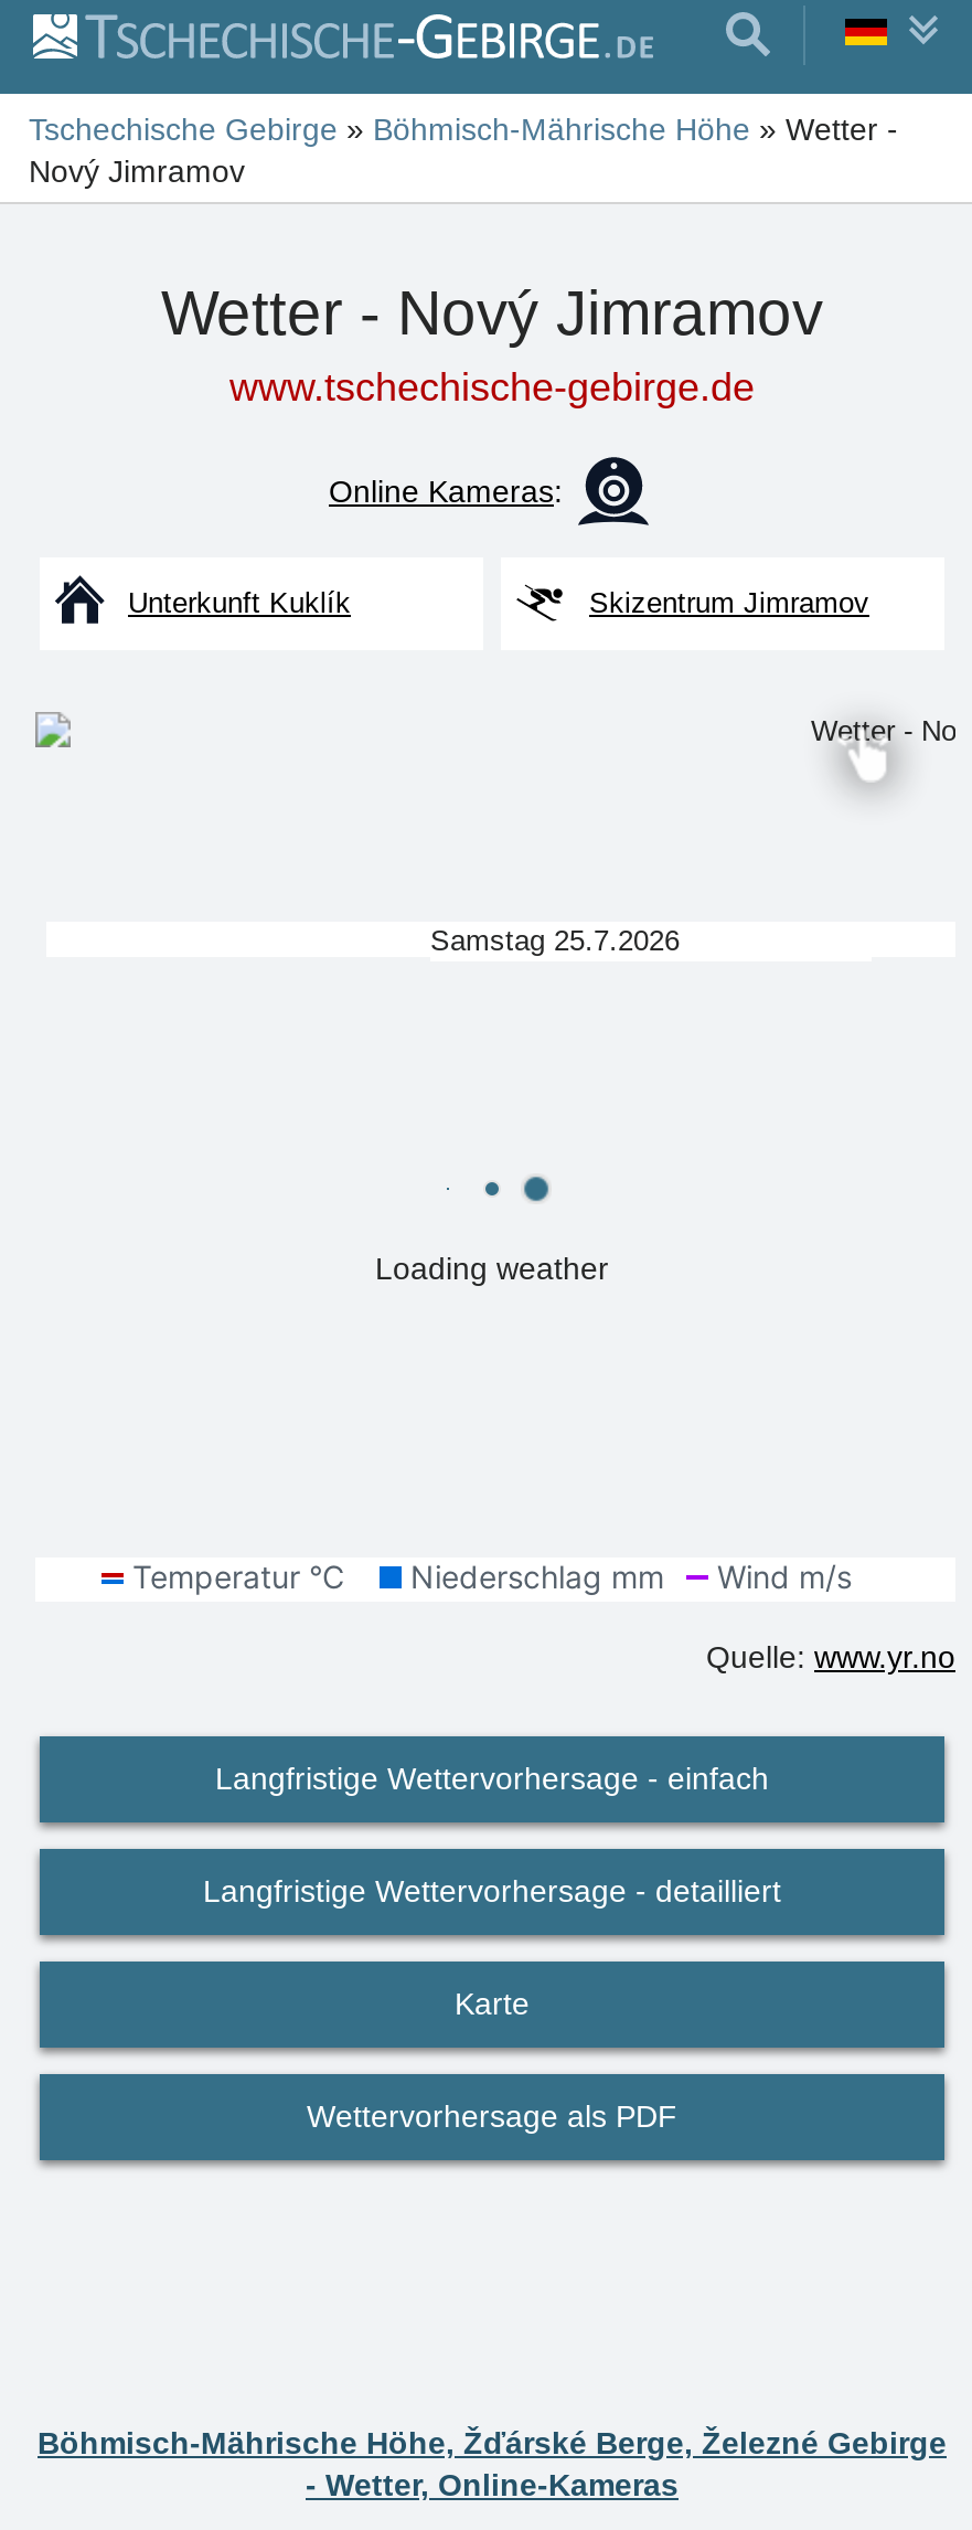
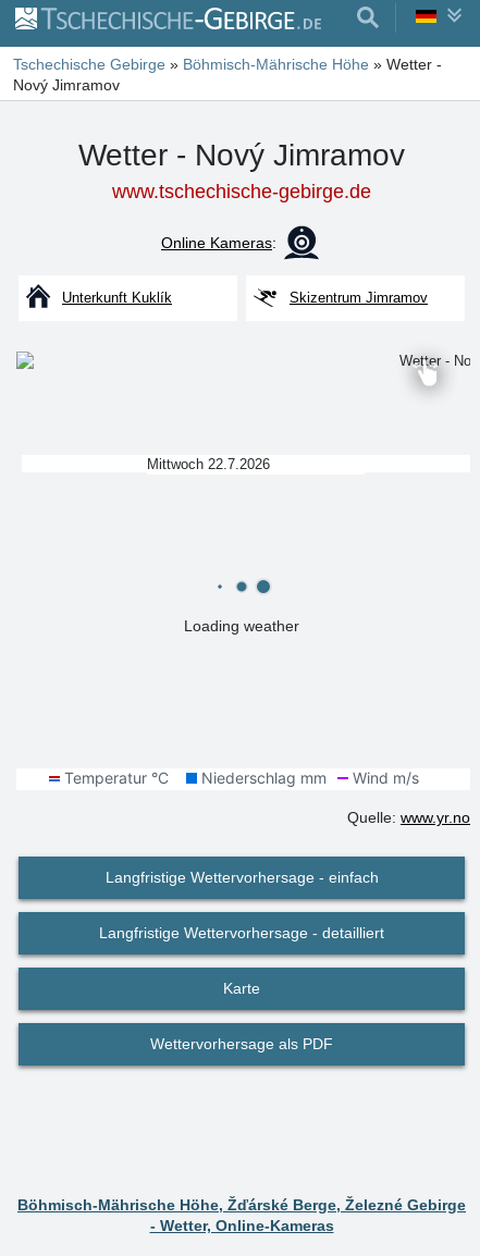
[430,924,680,957] Samstag 25.7.2026 -> [147,456,270,472] Mittwoch 22.7.2026

